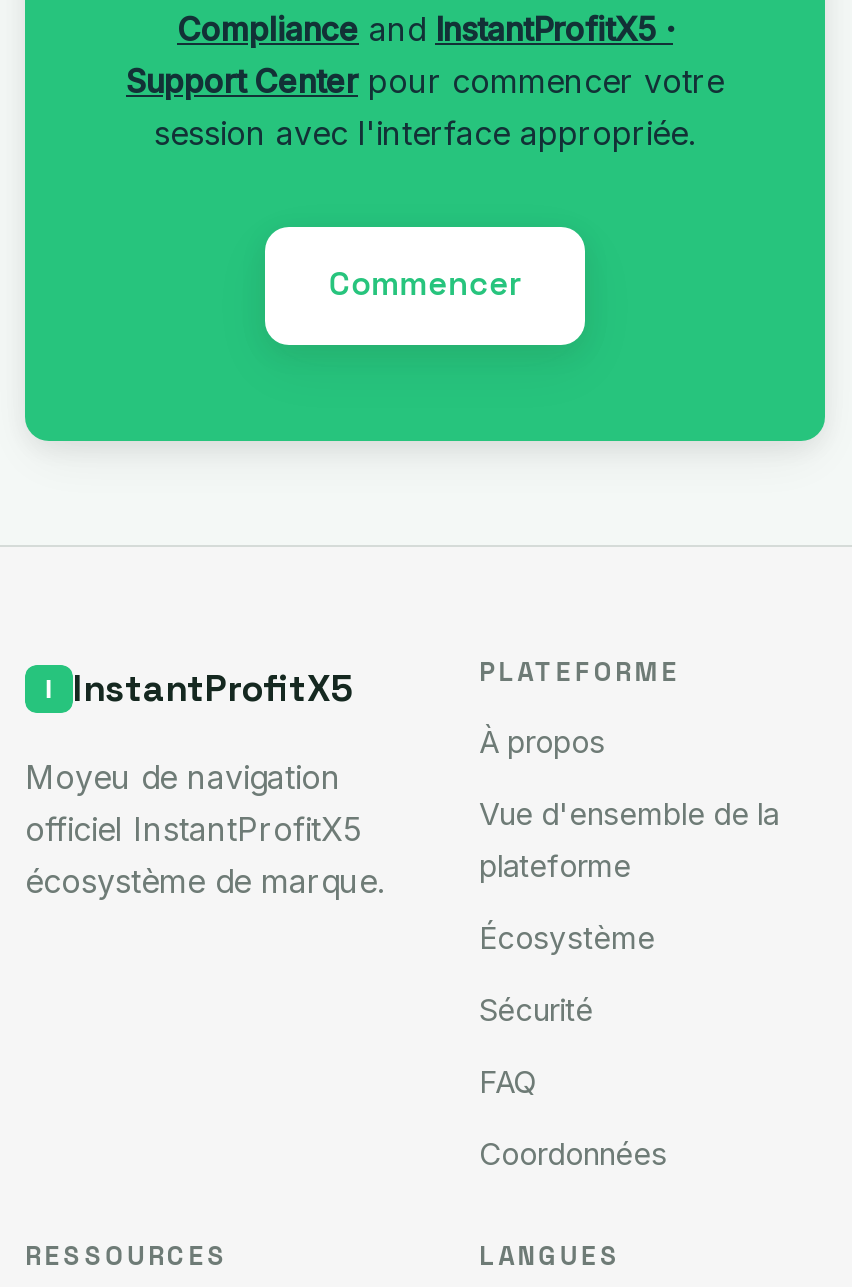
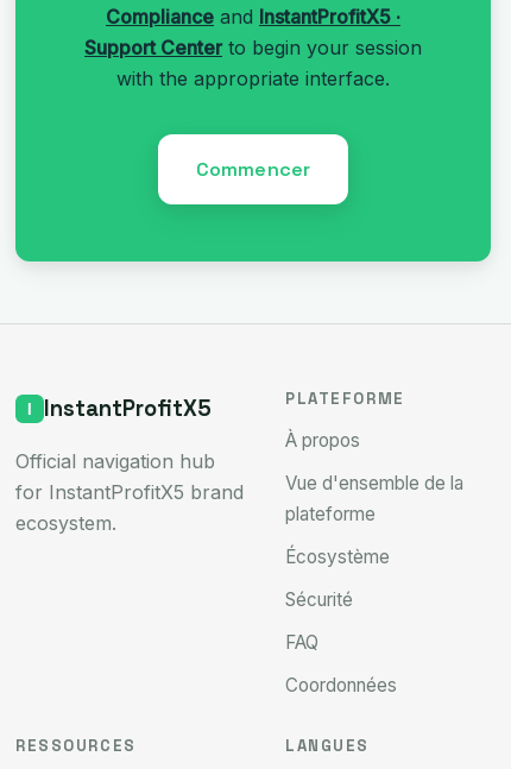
[126,60,724,152] Support Center pour commencer votre | session avec l'interface appropriée. -> [84,36,422,90] Support Center to begin your session | with the appropriate interface.
[25,756,385,900] Moyeu de navigation | officiel InstantProfitX5 | écosystème de marque. -> [15,449,244,535] Official navigation hub | for InstantProfitX5 brand | ecosystem.

